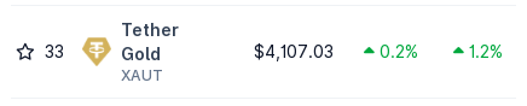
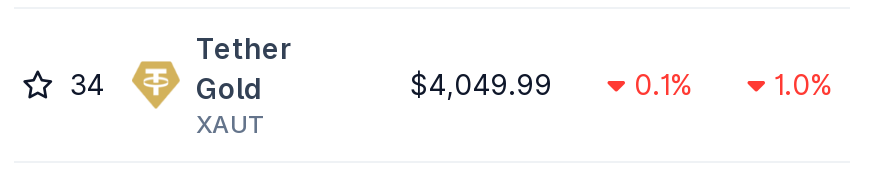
[45,41,64,61] 33 -> [70,67,104,101] 34
[254,41,334,61] $4,107.03 -> [410,67,552,101] $4,049.99
[380,41,418,61] 0.2% -> [634,67,692,101] 0.1%
[469,41,503,61] 1.2% -> [774,67,832,101] 1.0%

